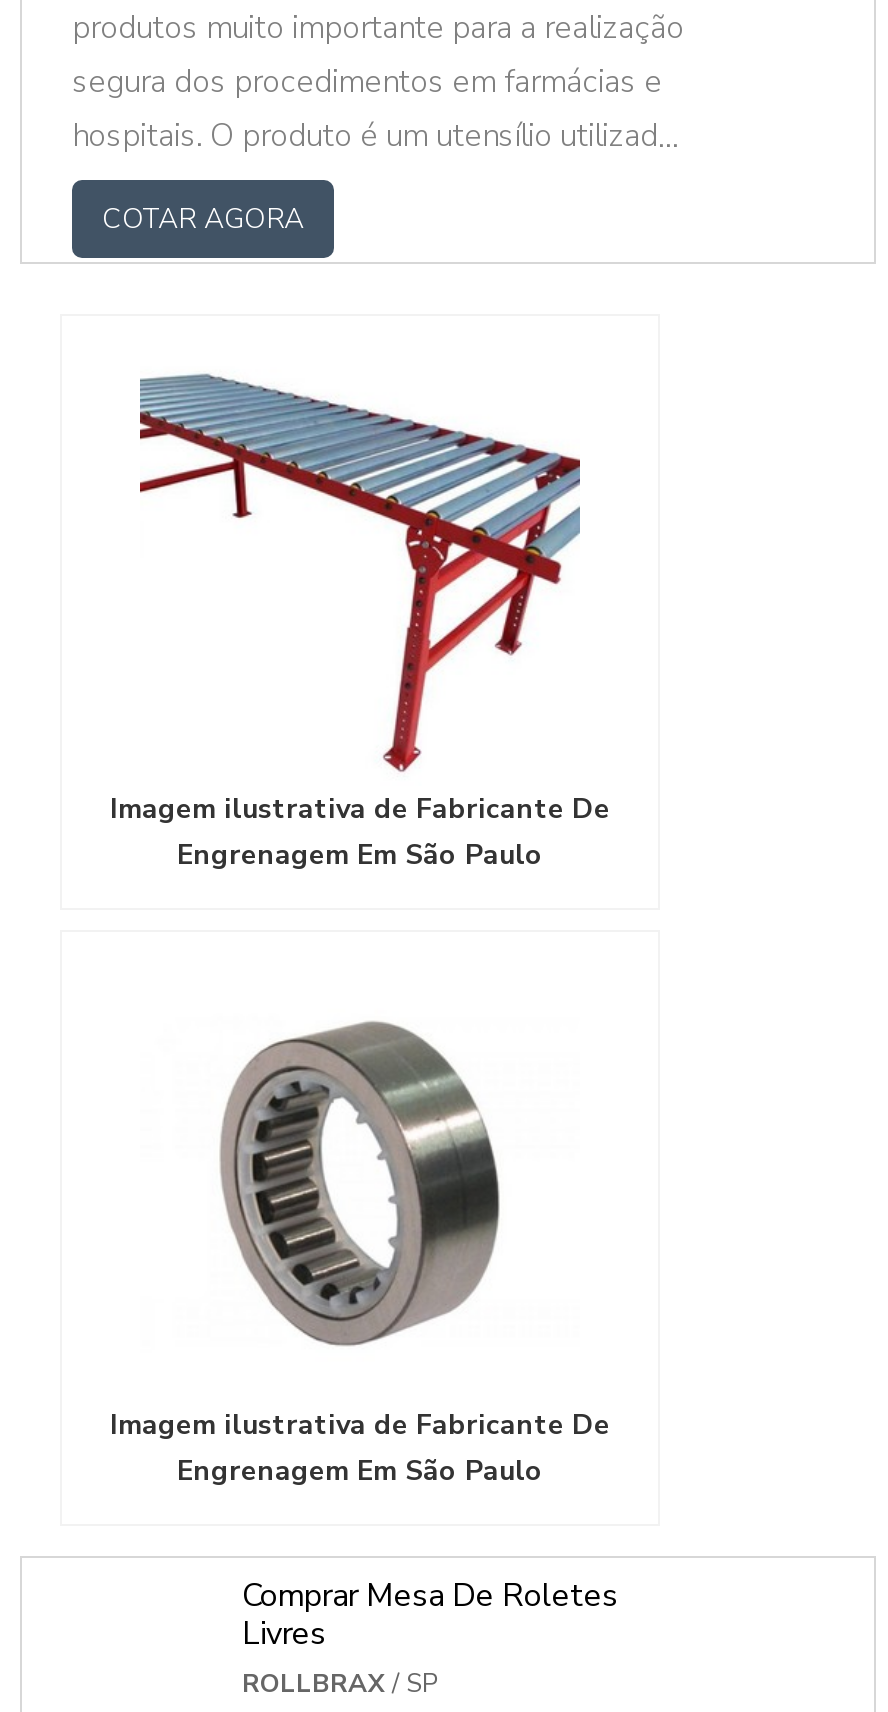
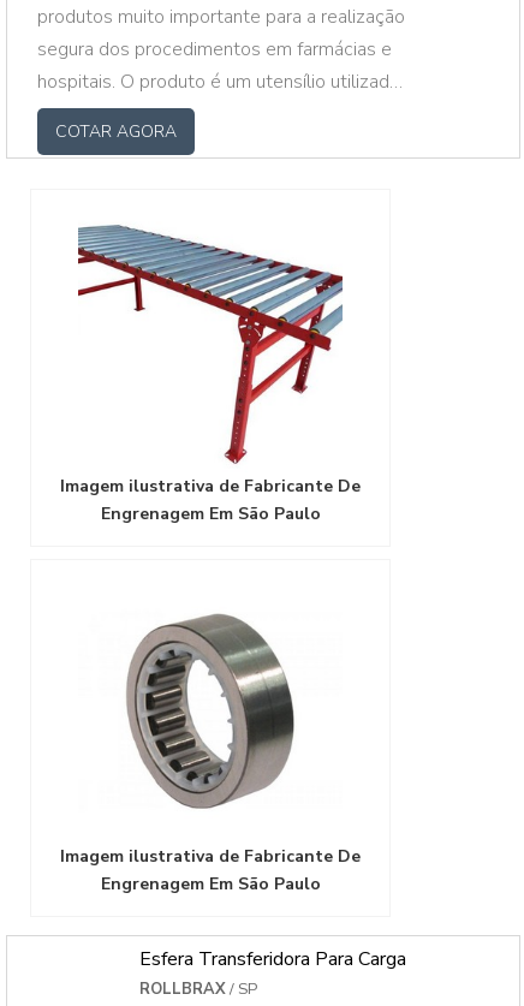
[242,1575,618,1657] Comprar Mesa De Roletes | Livres -> [139,946,406,973] Esfera Transferidora Para Carga

